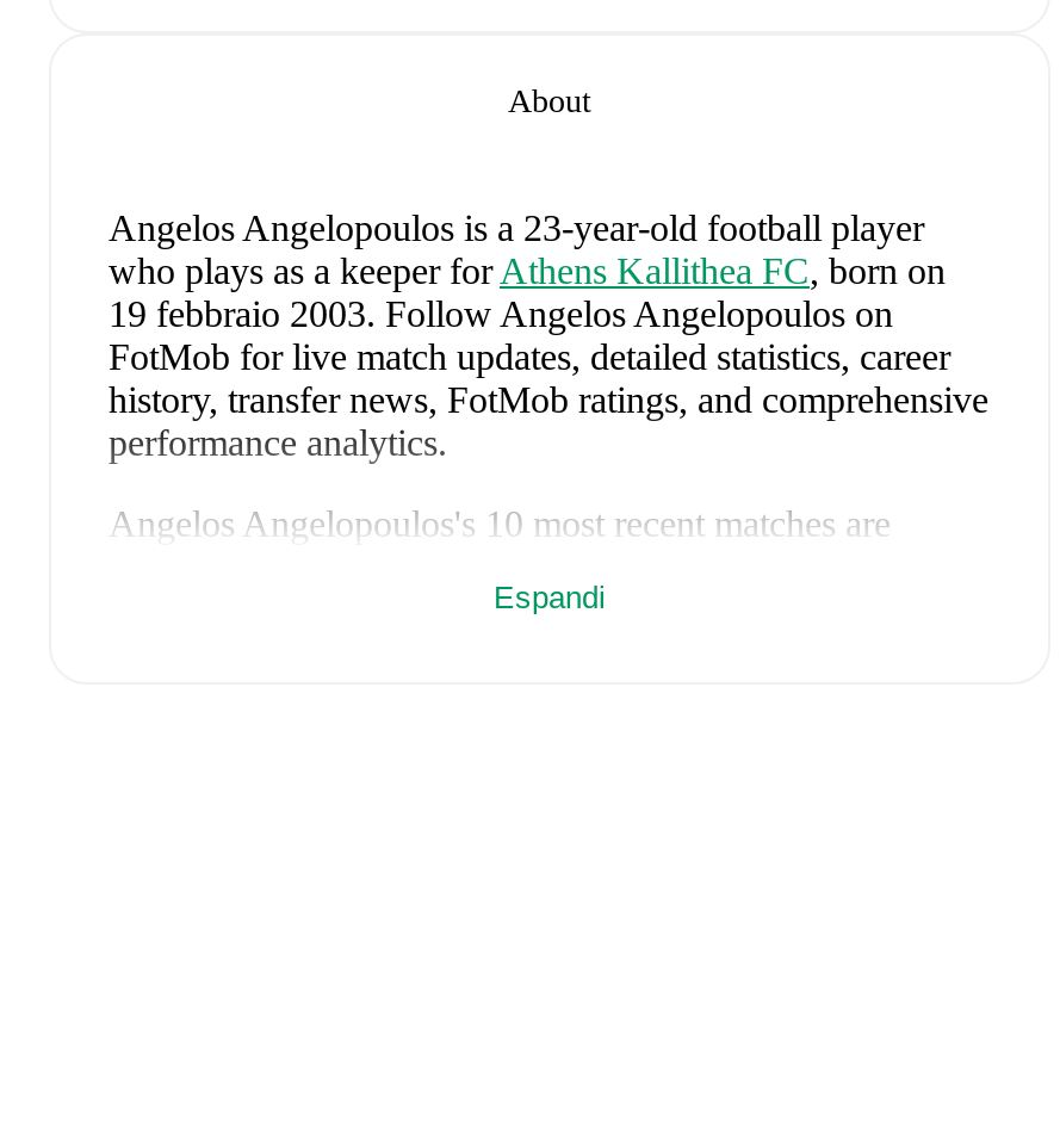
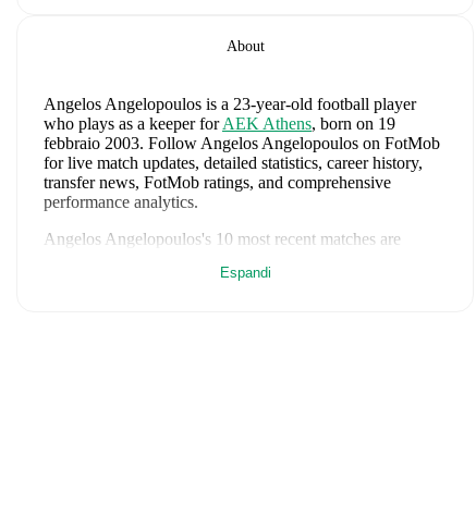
[109,249,988,419] who plays as a keeper for Athens Kallithea FC, born on | 19 febbraio 2003. Follow Angelos Angelopoulos on | FotMob for live match updates, detailed statistics, career | history, transfer news, FotMob ratings, and comprehensive -> [44,114,440,191] who plays as a keeper for AEK Athens, born on 19 | febbraio 2003. Follow Angelos Angelopoulos on FotMob | for live match updates, detailed statistics, career history, | transfer news, FotMob ratings, and comprehensive

